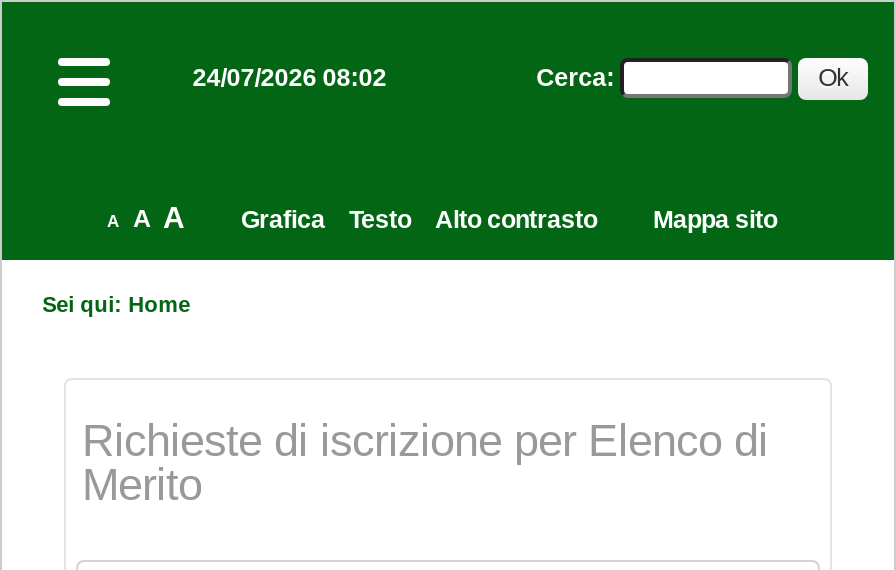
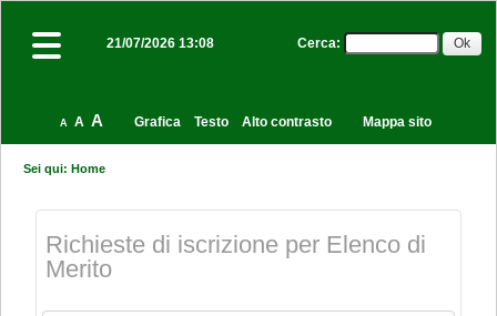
[193,64,387,92] 24/07/2026 08:02 -> [107,36,214,51] 21/07/2026 13:08

